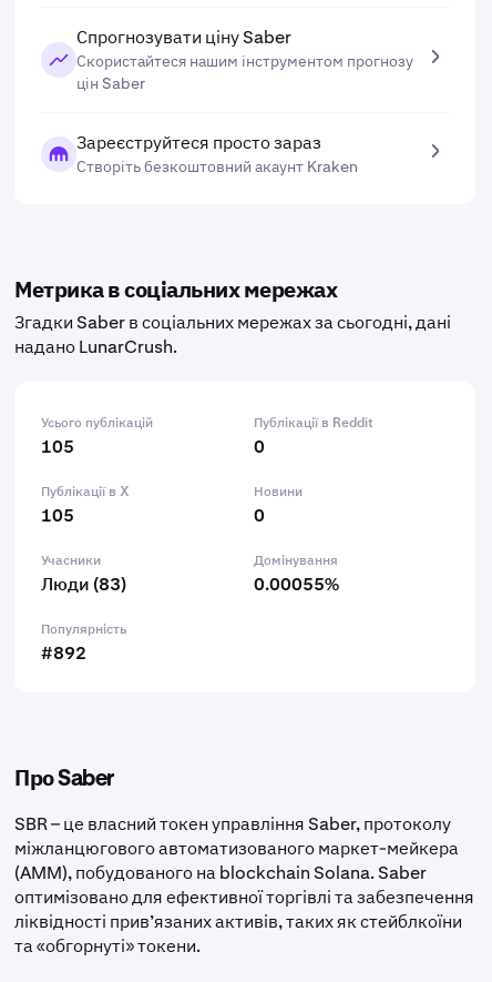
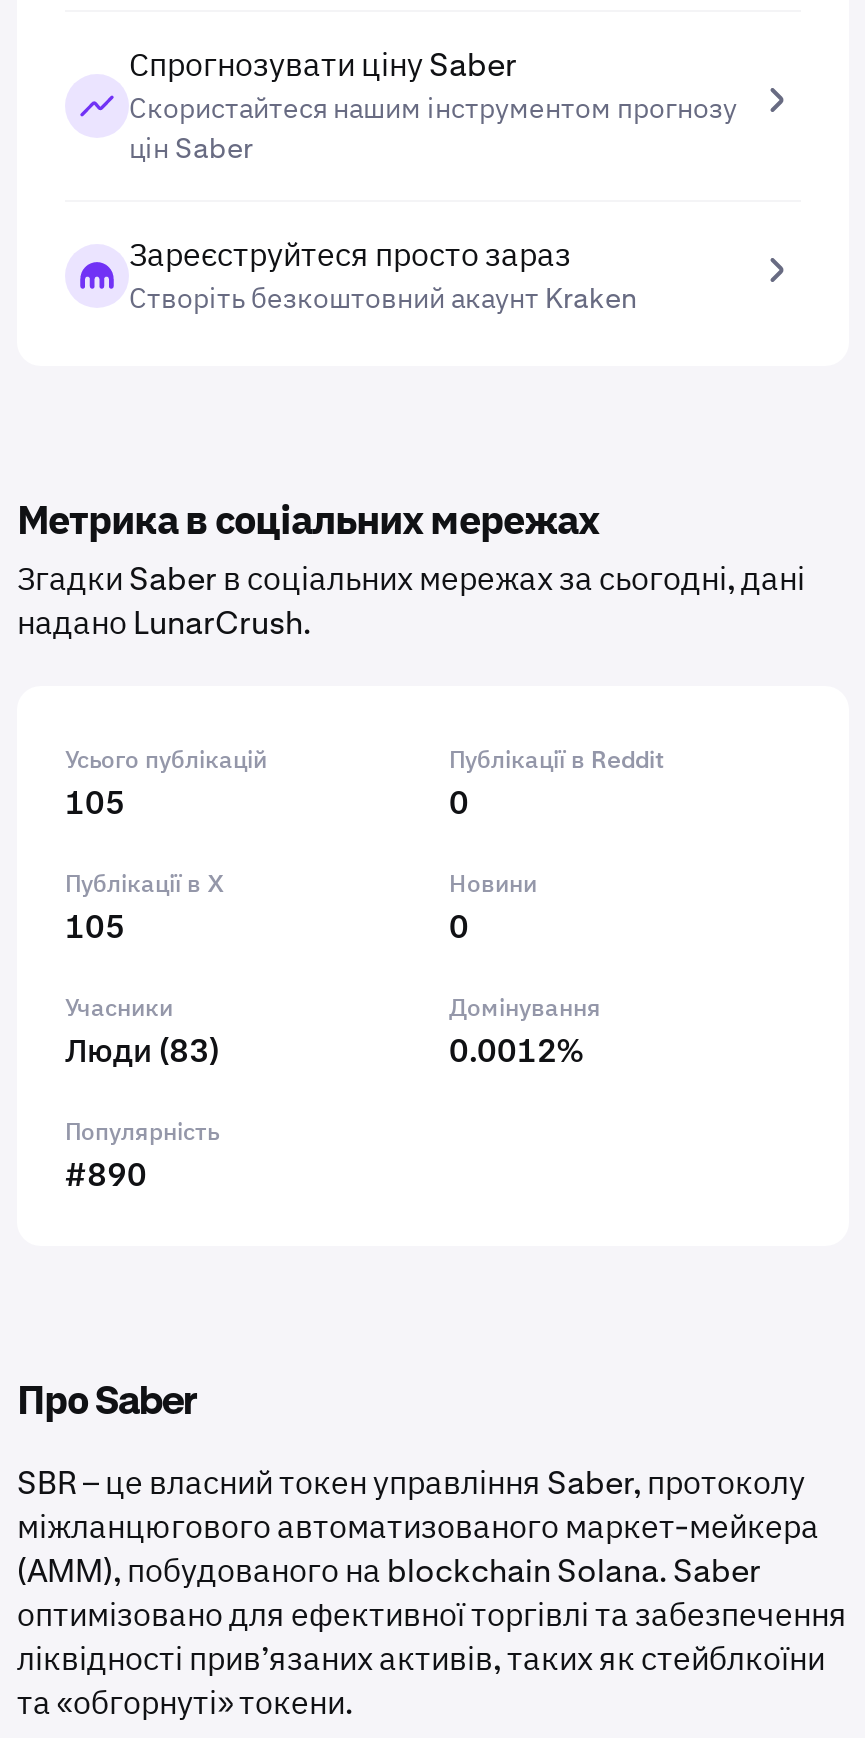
[254,573,339,596] 0.00055% -> [449,1030,583,1072] 0.0012%
[41,641,86,665] #892 -> [65,1154,147,1196] #890

